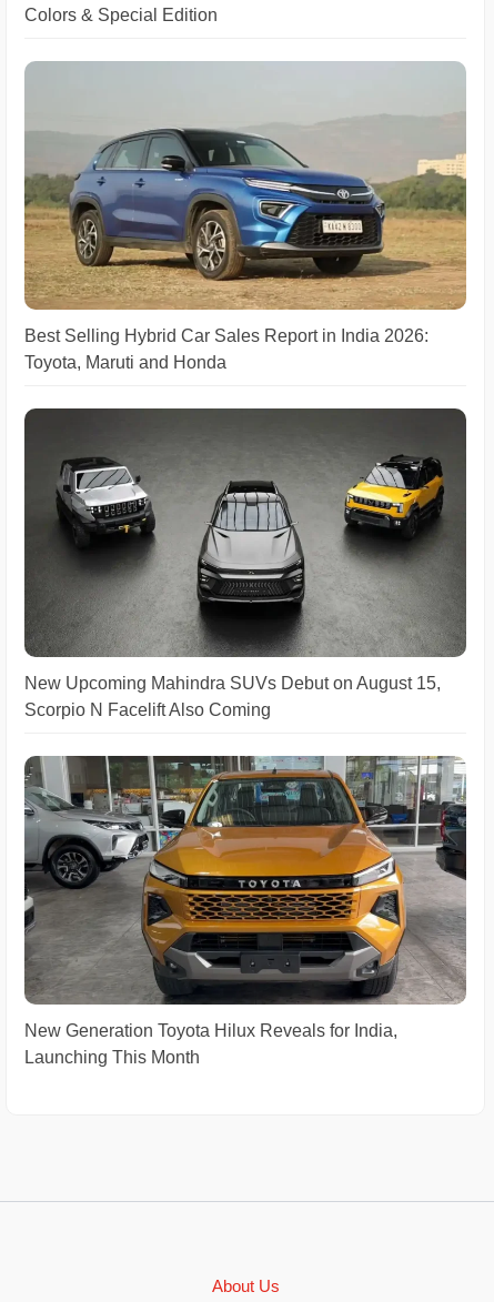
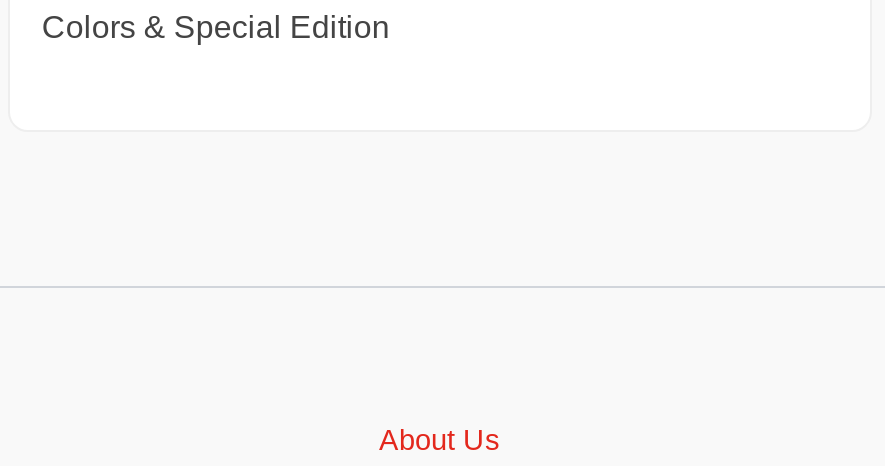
[23,61,467,372] [image] | Best Selling Hybrid Car Sales Report in India 2026: | Toyota, Maruti and Honda -> none
[23,407,467,719] [image] | New Upcoming Mahindra SUVs Debut on August 15, | Scorpio N Facelift Also Coming -> none
[23,755,467,1067] [image] | New Generation Toyota Hilux Reveals for India, | Launching This Month -> none

